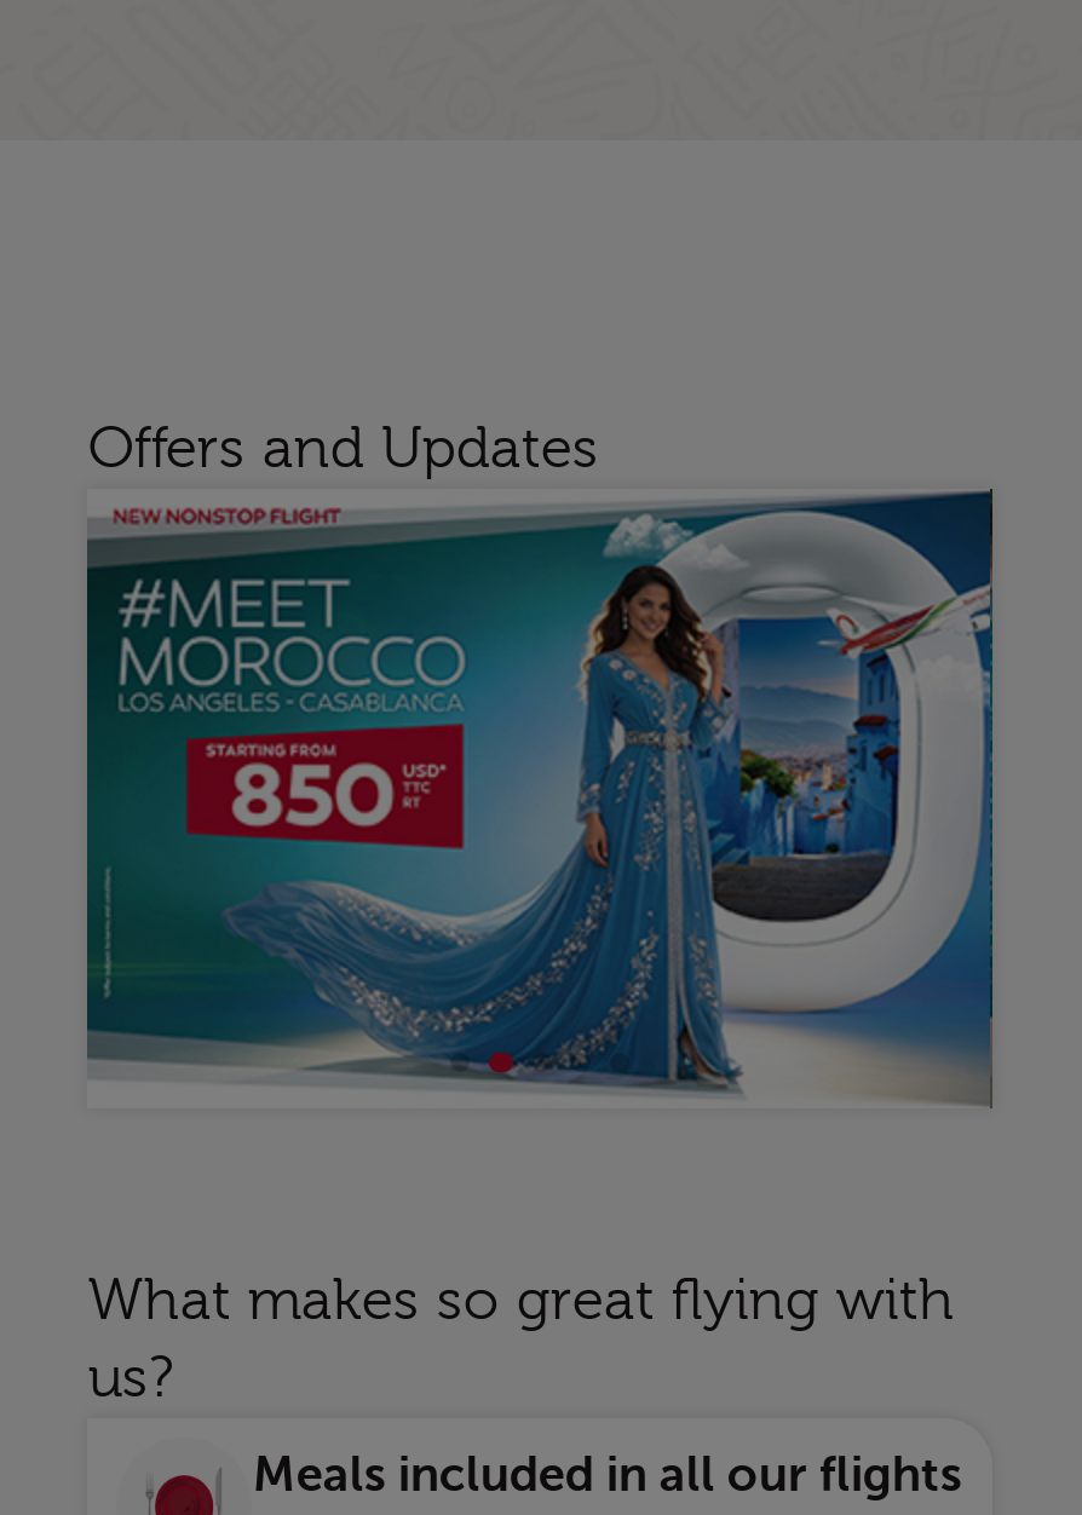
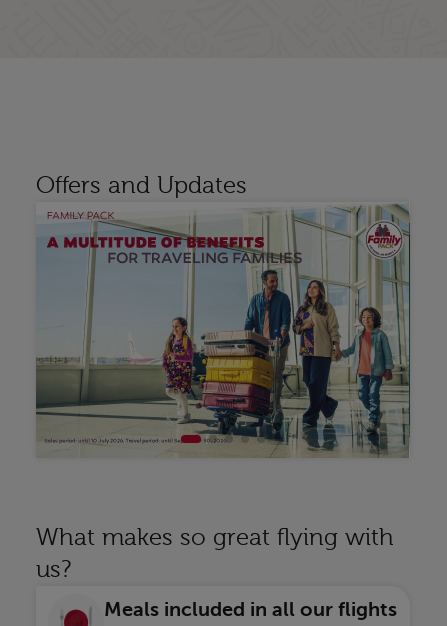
[85,489,995,1108] [image] -> [35,203,411,459] [image]

